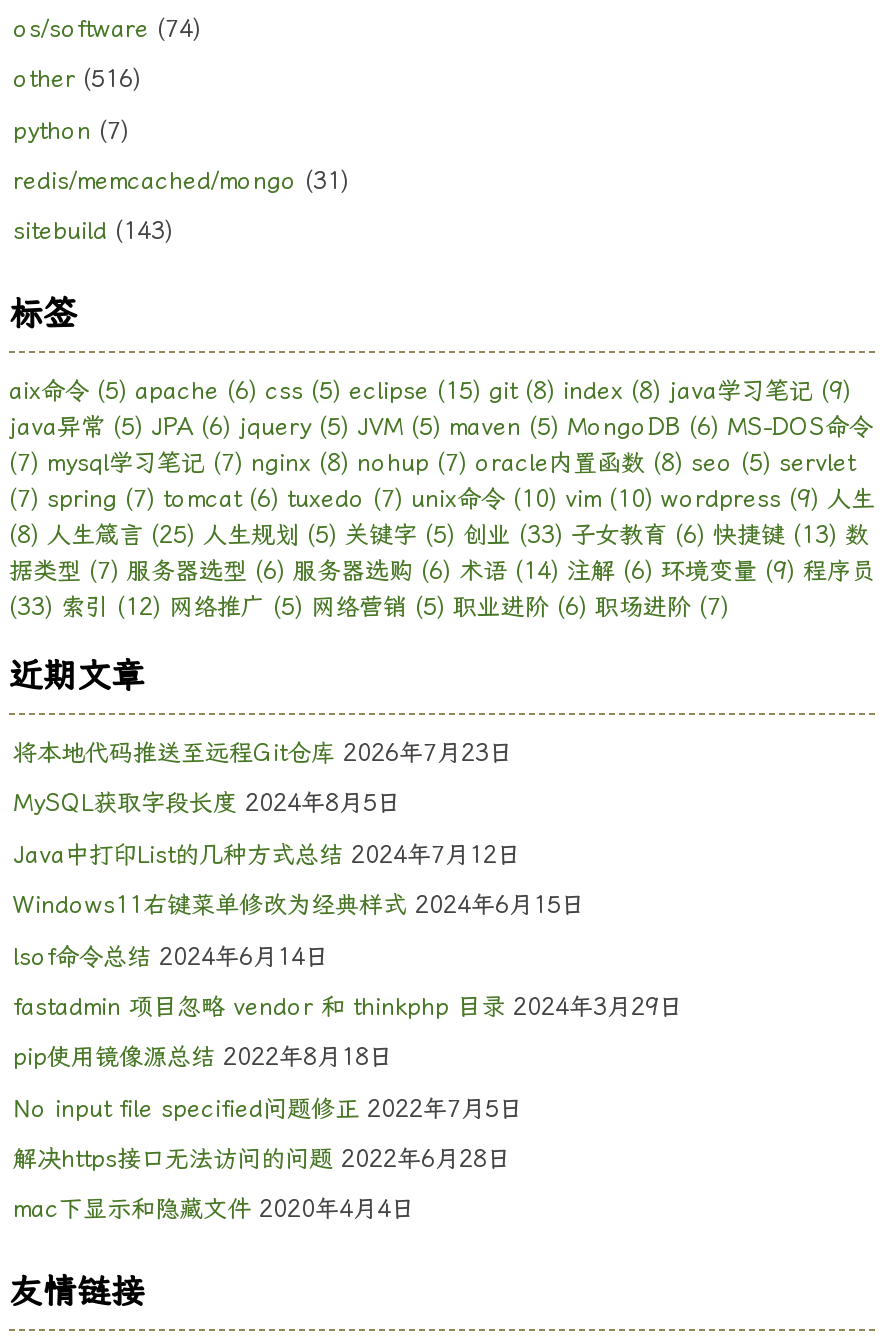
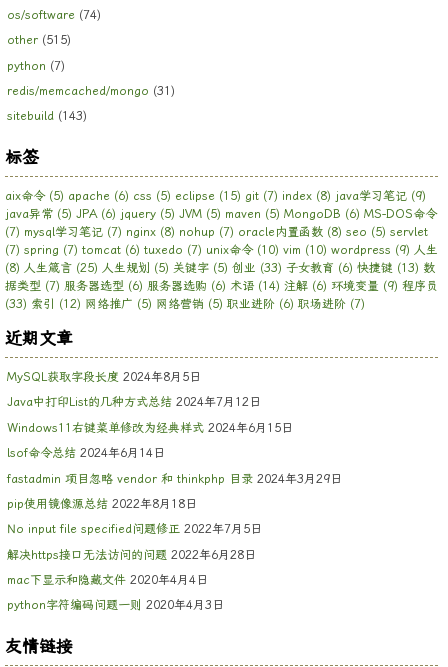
[13,65,141,93] other (516) -> [7,33,71,47] other (515)
[9,378,851,406] aix命令(5) apache (6) css (5) eclipse (15) git (8) index (8) java学习笔记(9) -> [5,189,426,203] aix命令(5) apache (6) css (5) eclipse (15) git (7) index (8) java学习笔记(9)
[13,739,513,767] 将本地代码推送至远程Git仓库 2026年7月23日 -> none
moved [13,790,683,1224] -> [7,370,342,587]: MySQL获取字段长度 2024年8月5日 | Java中打印List的几种方式总结 2024年7月12日 | Windows11右键菜单修改为经典样式 2024年6月15日 | ... | 解决https接口无法访问的问题 2022年6月28日 | mac下显示和隐藏文件 2020年4月4日
none -> [7,598,224,612] python字符编码问题一则 2020年4月3日

